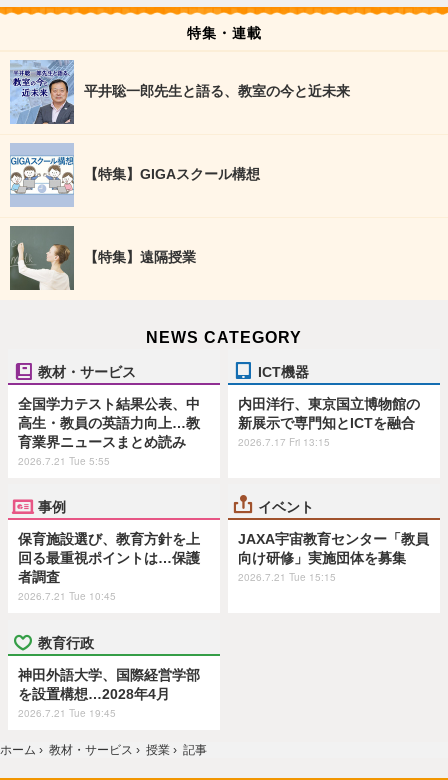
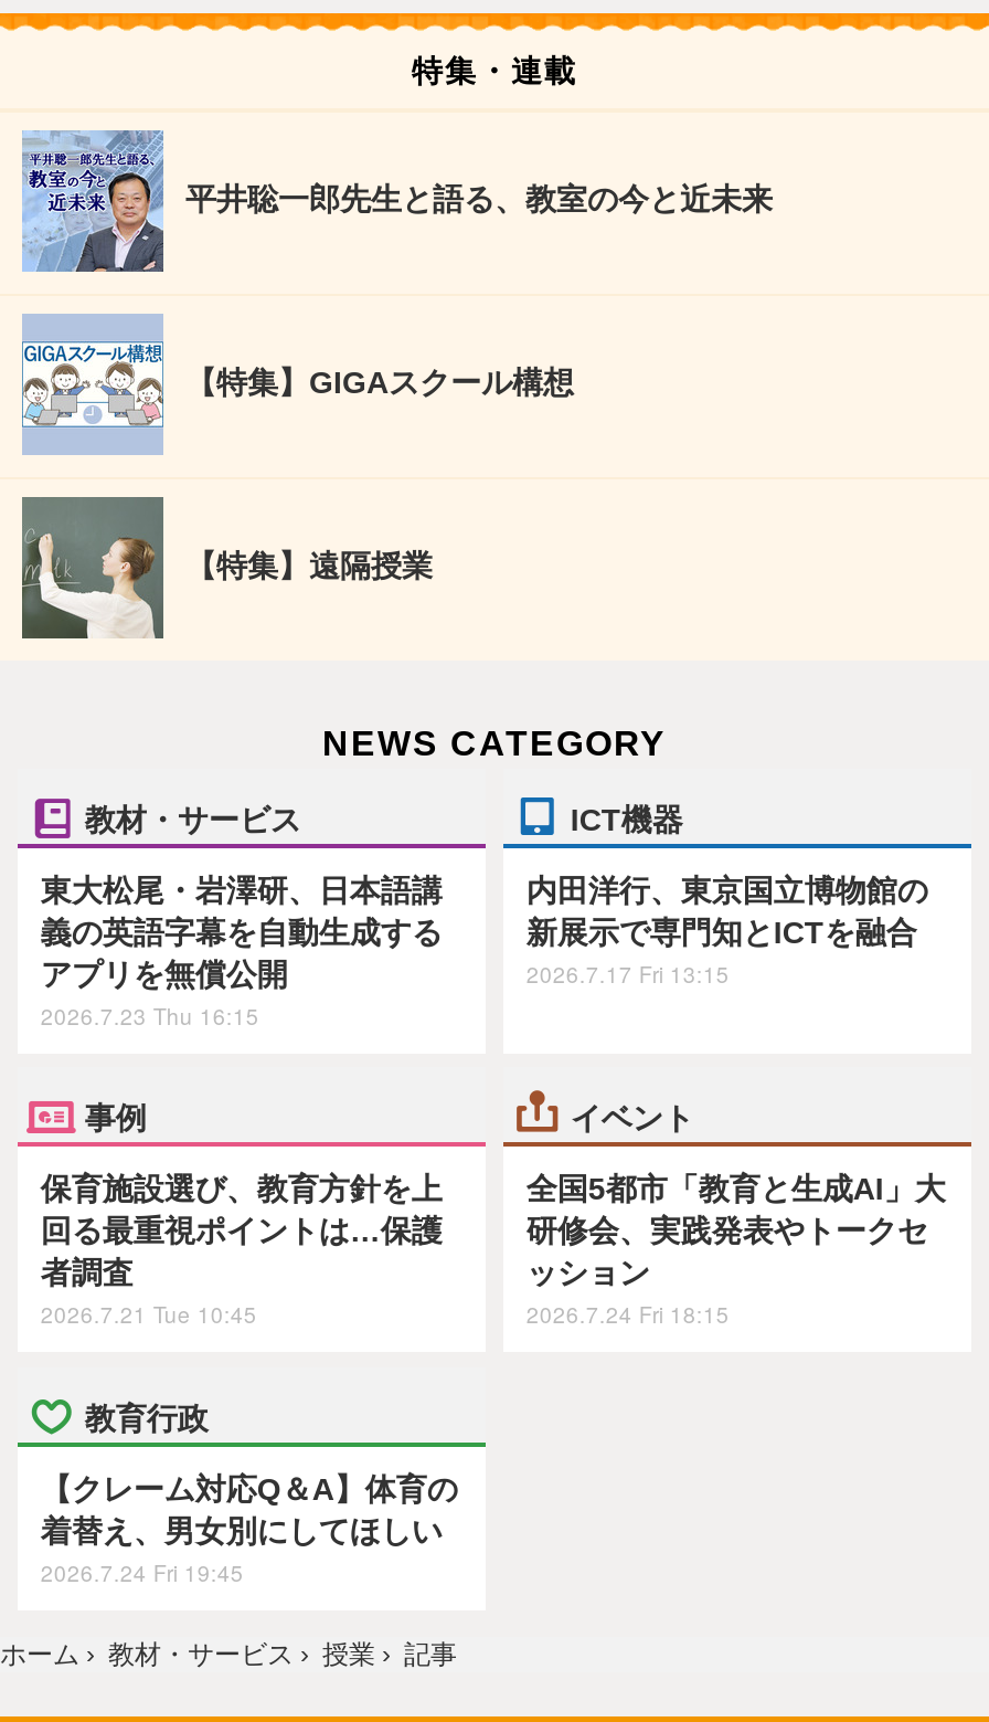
[18,396,200,468] 全国学力テスト結果公表、中 | 高生・教員の英語力向上…教 | 育業界ニュースまとめ読み | 2026.7.21 Tue 5:55 -> [41,872,442,1031] 東大松尾・岩澤研、日本語講 | 義の英語字幕を自動生成する | アプリを無償公開 | 2026.7.23 Thu 16:15
[238,531,429,584] JAXA宇宙教育センター「教員 | 向け研修」実施団体を募集 | 2026.7.21 Tue 15:15 -> [526,1171,946,1330] 全国5都市「教育と生成AI」大 | 研修会、実践発表やトークセ | ッション | 2026.7.24 Fri 18:15
[18,667,200,720] 神田外語大学、国際経営学部 | を設置構想…2028年4月 | 2026.7.21 Tue 19:45 -> [41,1471,458,1588] 【クレーム対応Q＆A】体育の | 着替え、男女別にしてほしい | 2026.7.24 Fri 19:45

